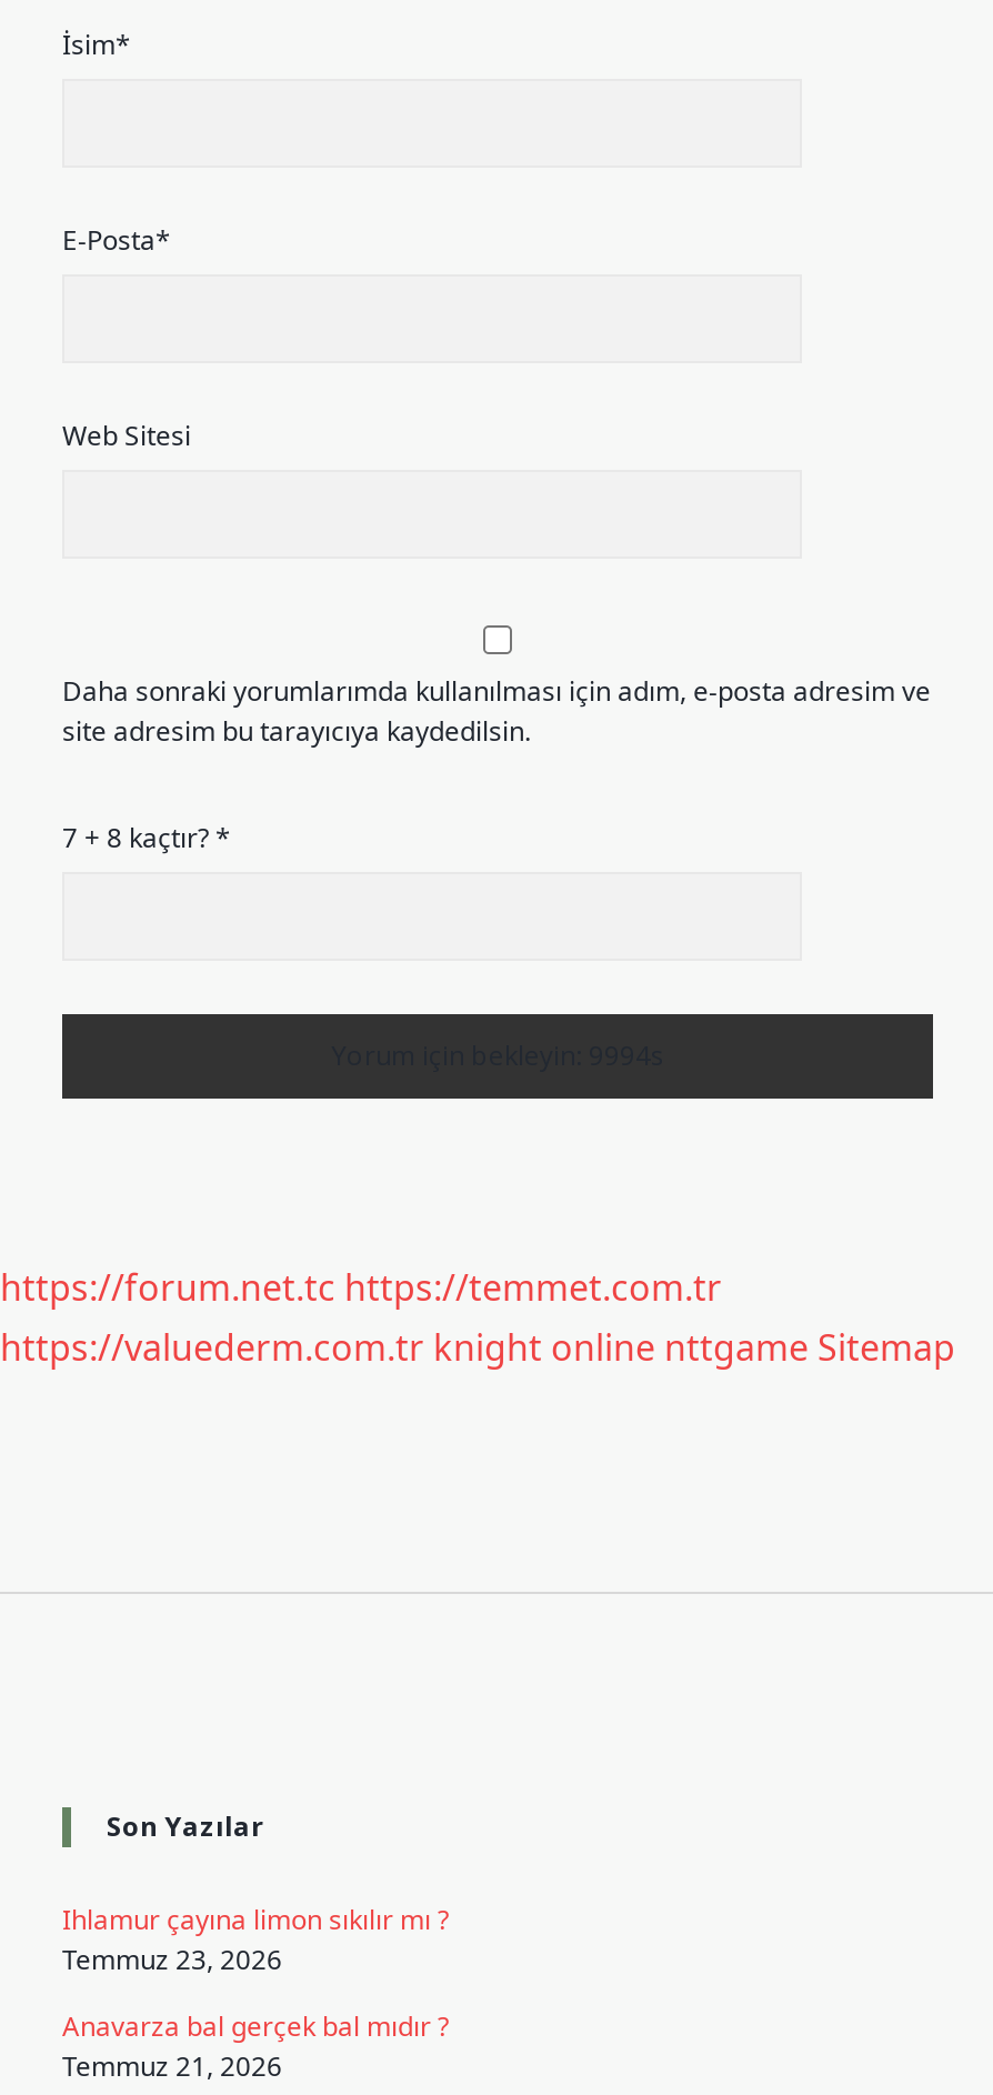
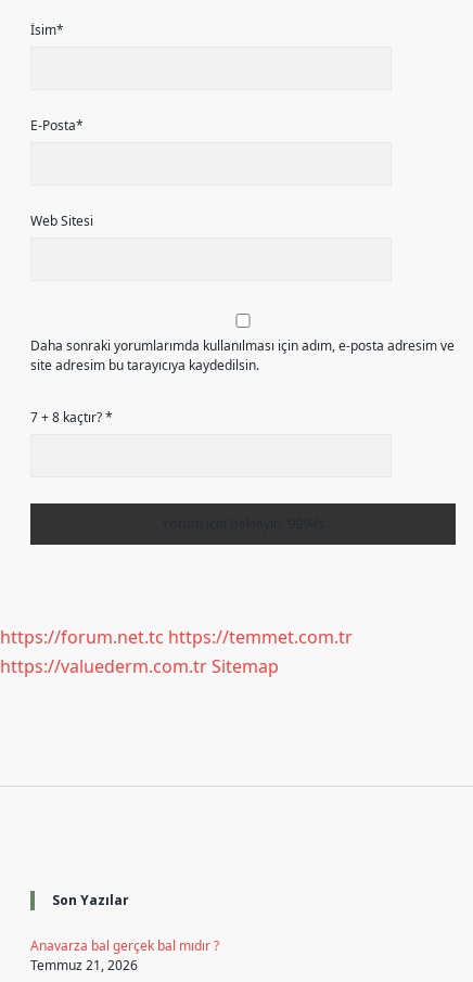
[0,1323,955,1372] https://valuederm.com.tr knight online nttgame Sitemap -> [0,654,279,678] https://valuederm.com.tr Sitemap
[62,1901,449,1978] Ihlamur çayına limon sıkılır mı ? | Temmuz 23, 2026 -> none

